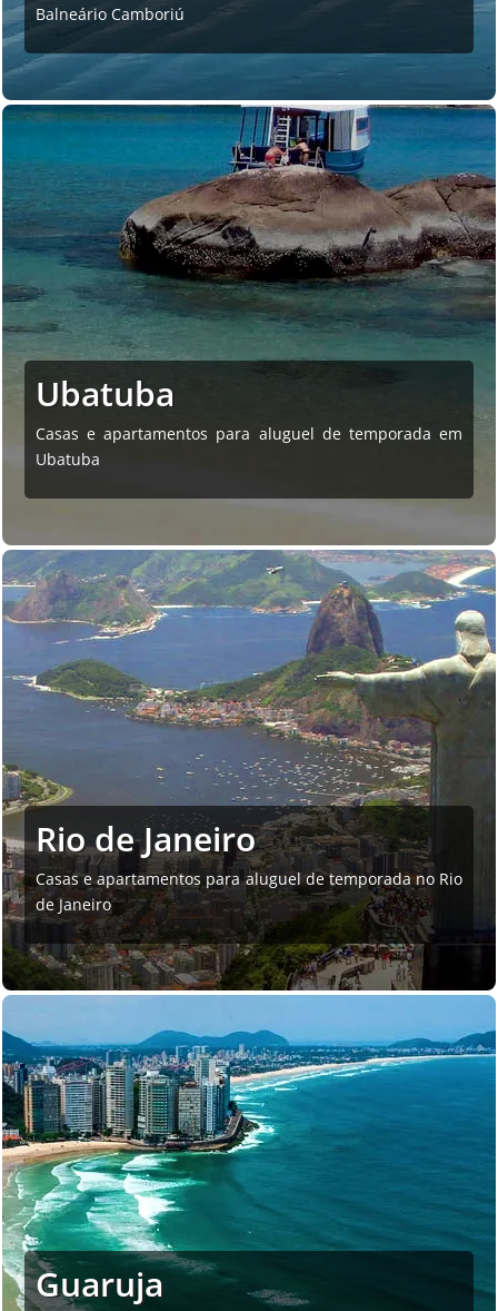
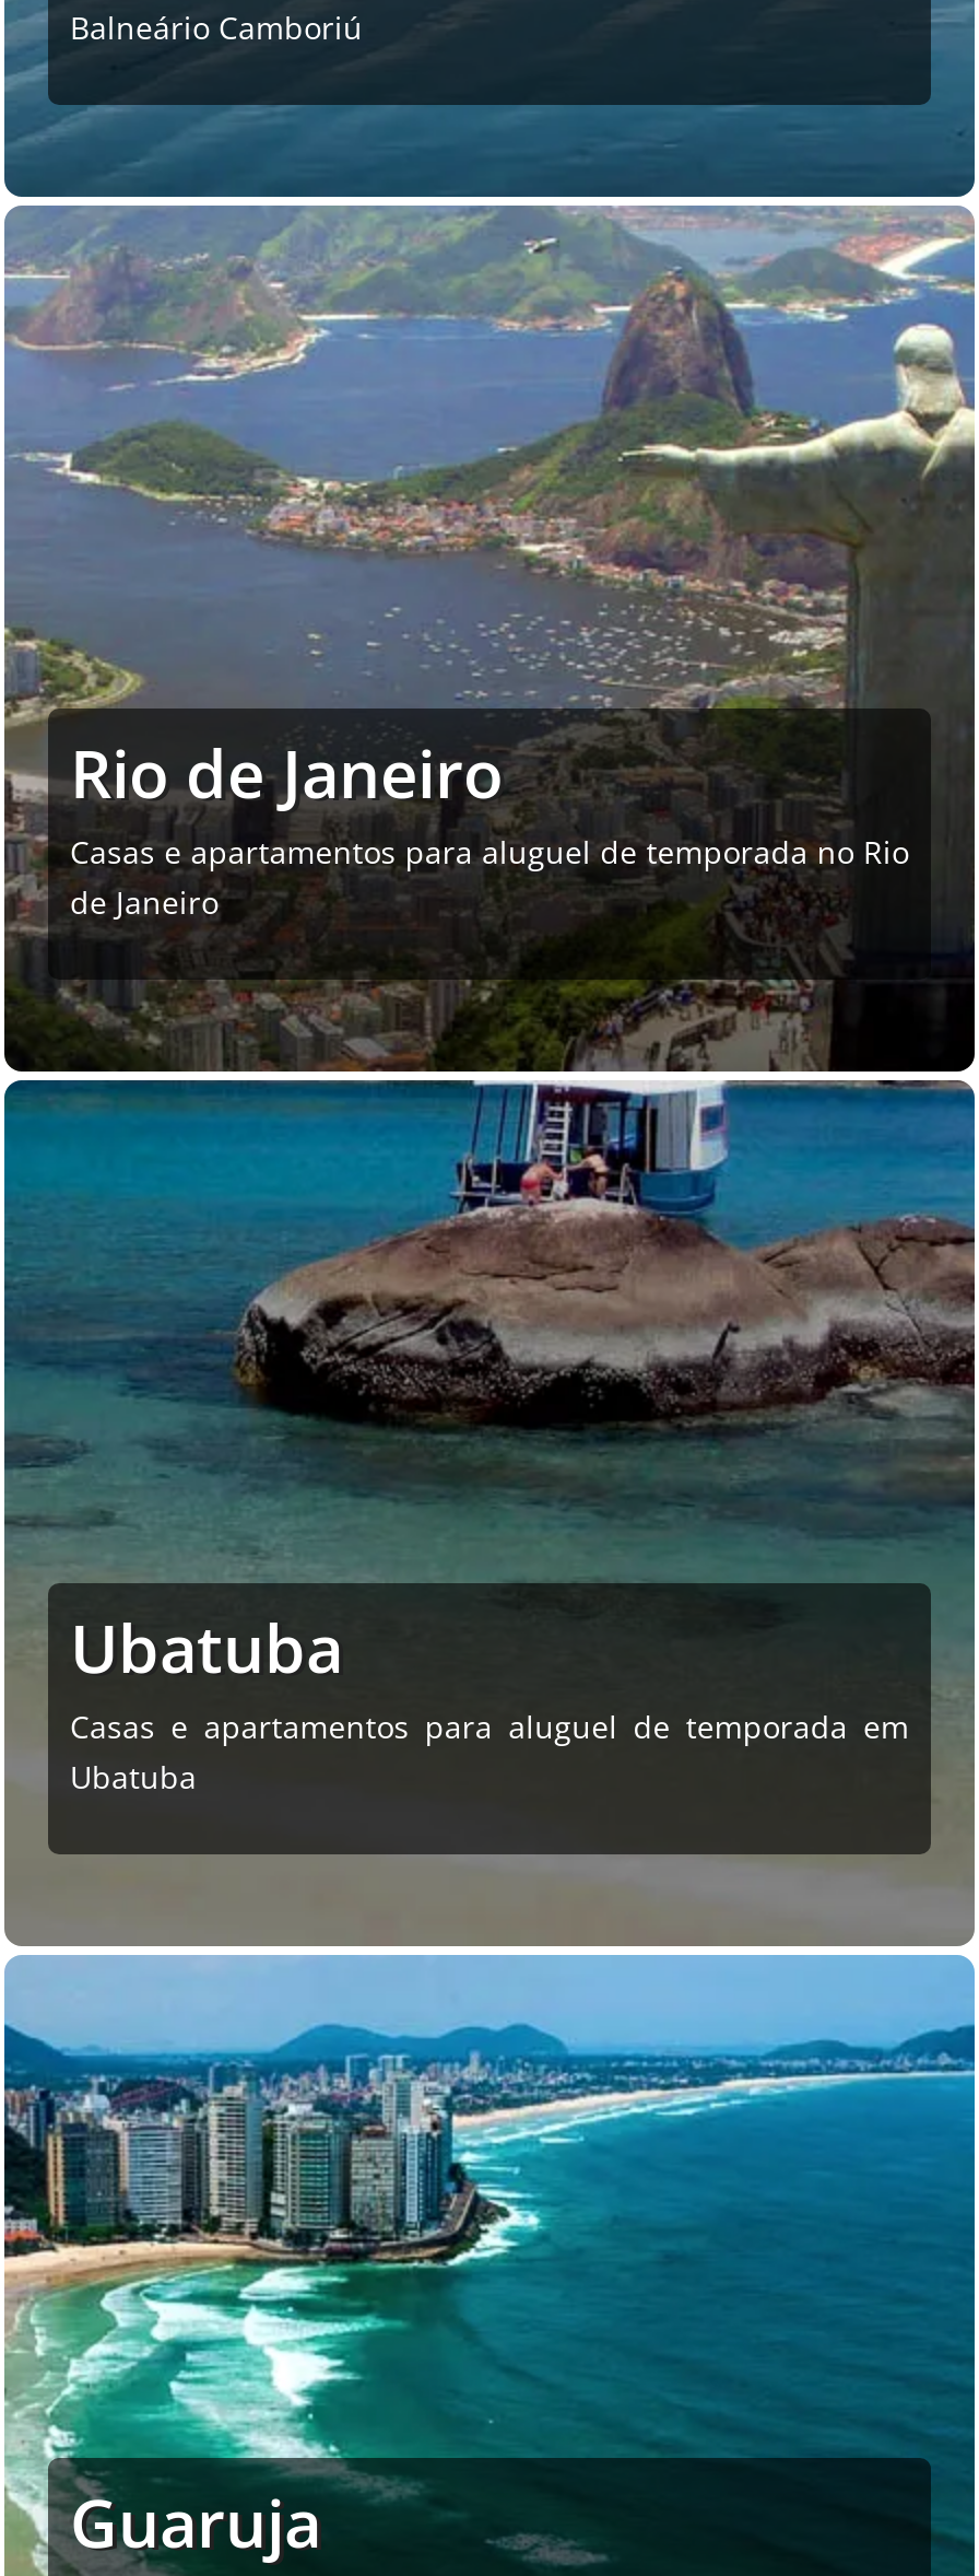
moved [36,371,462,470] -> [70,1604,909,1798]: Ubatuba | Casas e apartamentos para aluguel de temporada em | Ubatuba
moved [3,550,495,992] -> [7,206,972,1072]: [image] | Rio de Janeiro | Casas e apartamentos para aluguel de temporada no Rio | de Janeiro

